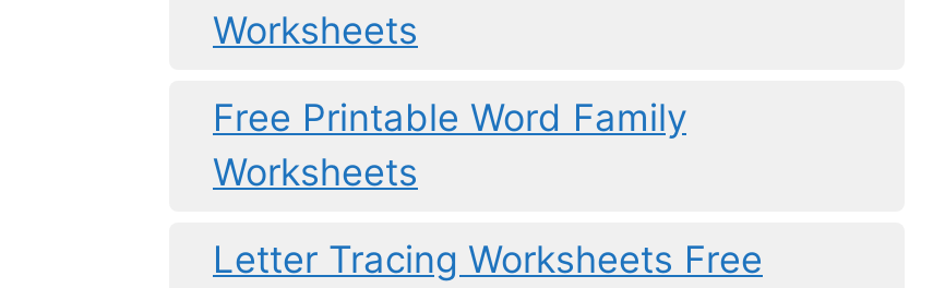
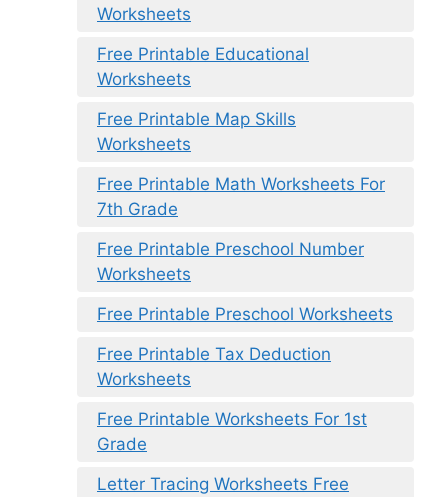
[213,96,686,140] Free Printable Word Family -> [97,44,309,64] Free Printable Educational
none -> [97,109,393,454] Free Printable Map Skills | Worksheets | Free Printable Math Worksheets For | 7th Grade | Free Printable Preschool Number | Worksheets | Free Printable Preschool Worksheets | Free Printable Tax Deduction | Worksheets | Free Printable Worksheets For 1st | Grade

